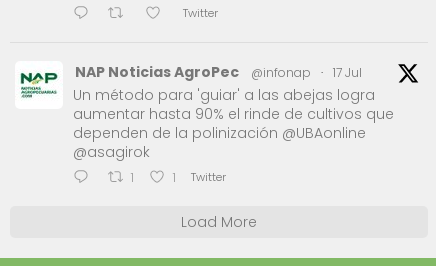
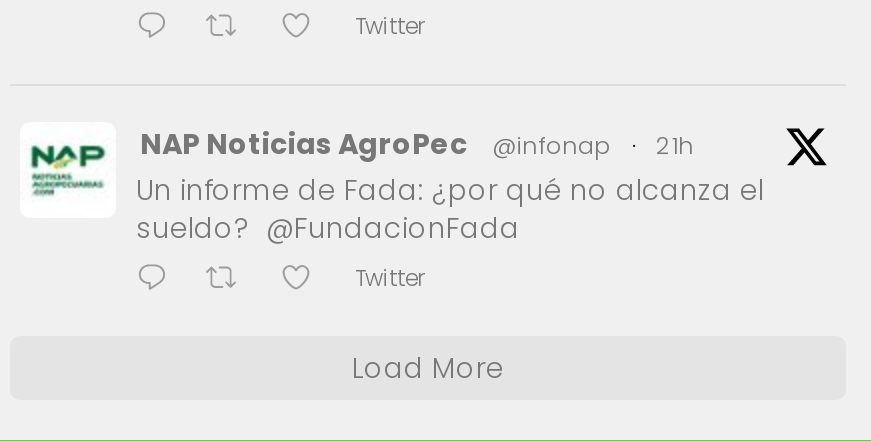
[73,64,394,186] 17 Jul | Un método para 'guiar' a las abejas logra | aumentar hasta 90% el rinde de cultivos que | dependen de la polinización @UBAonline | @asagirok | 1 | 1 -> [136,128,764,248] 21h | Un informe de Fada: ¿por qué no alcanza el | sueldo? @FundacionFada

